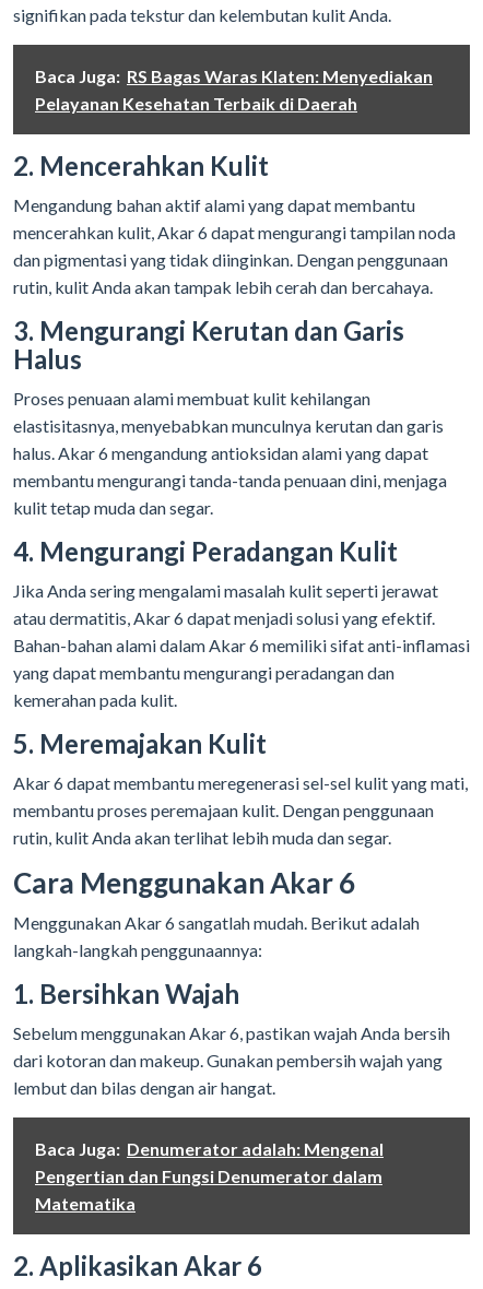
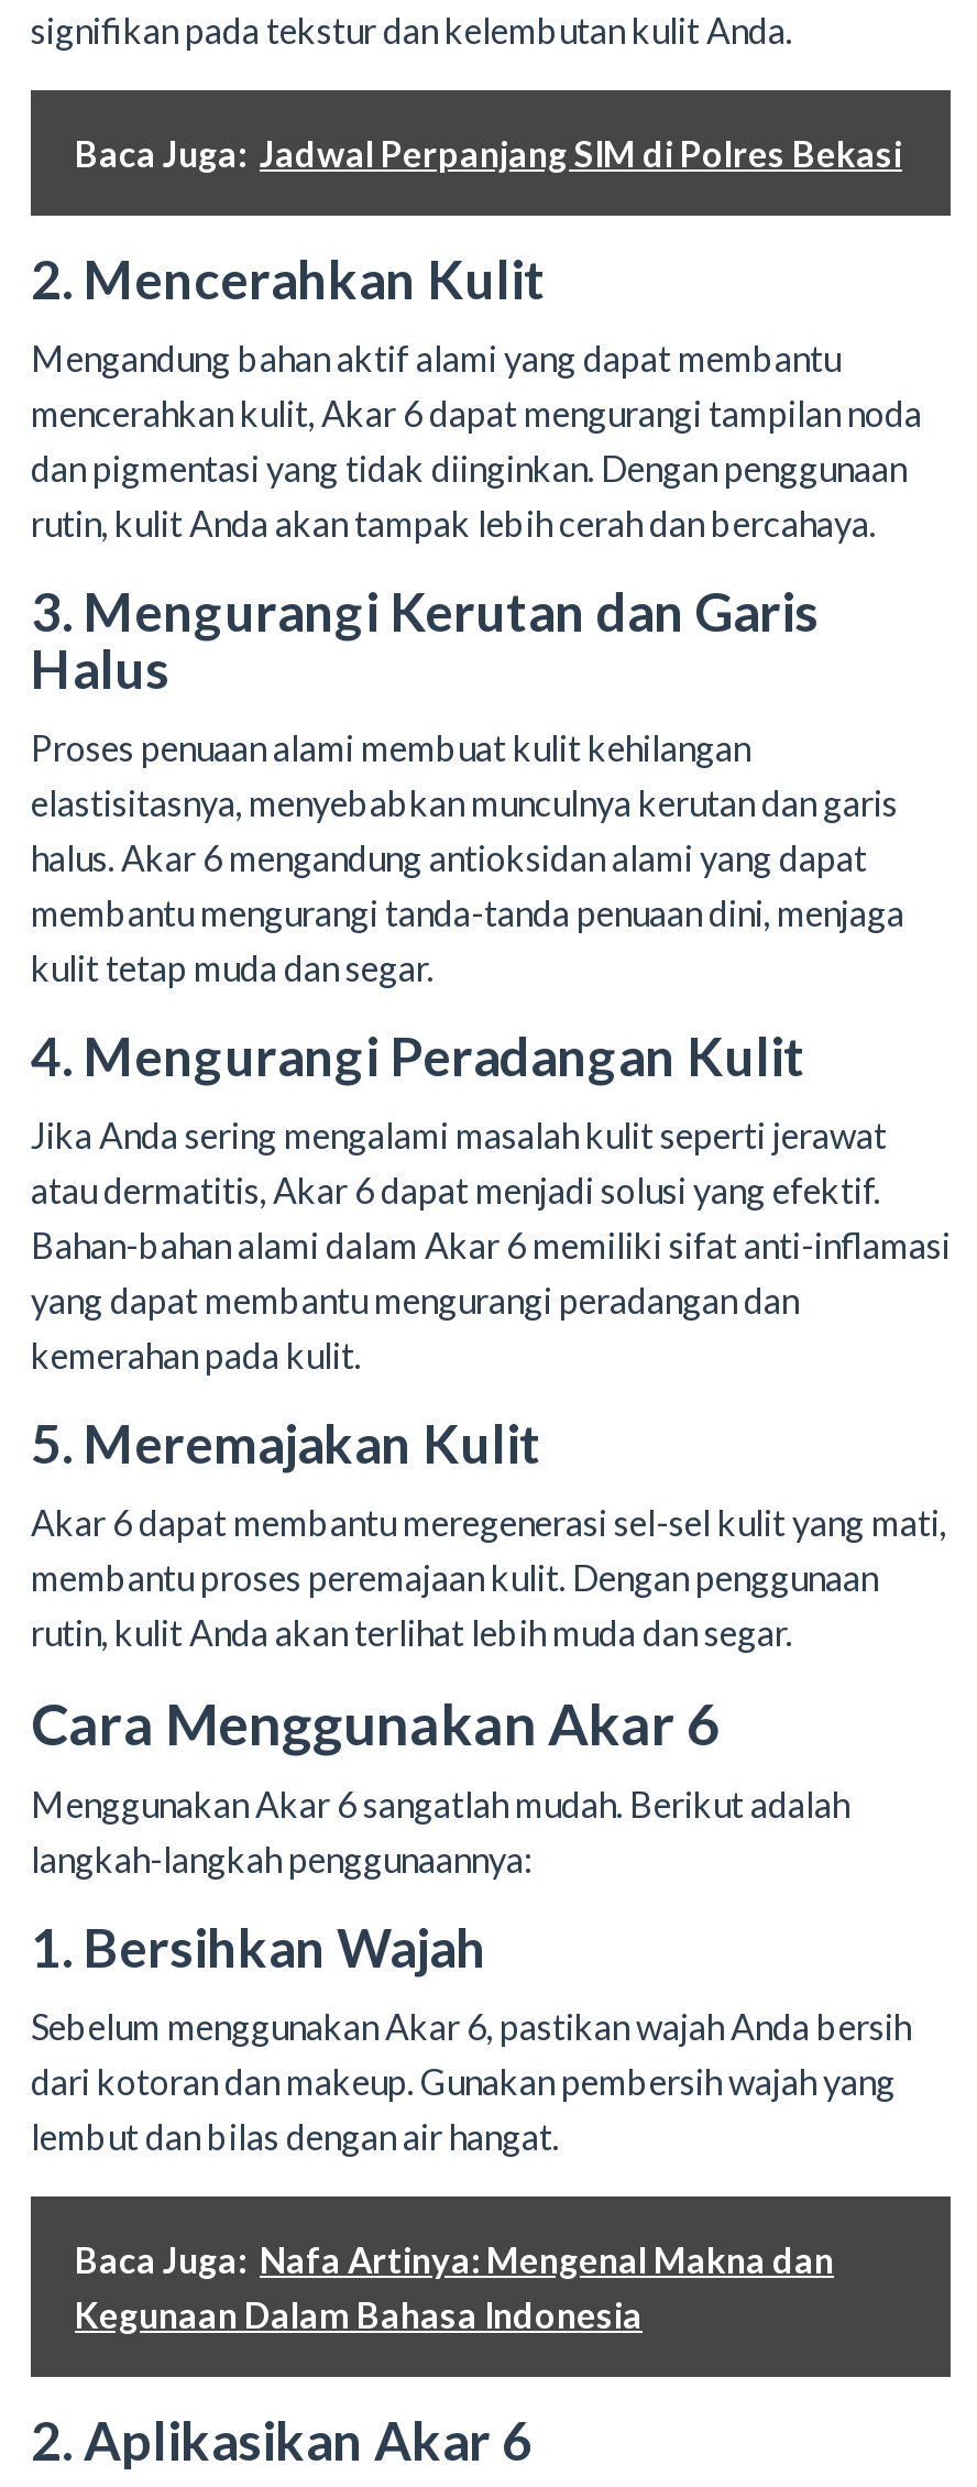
[35,66,433,114] Baca Juga: RS Bagas Waras Klaten: Menyediakan | Pelayanan Kesehatan Terbaik di Daerah -> [75,132,902,174] Baca Juga: Jadwal Perpanjang SIM di Polres Bekasi
[35,1138,384,1214] Baca Juga: Denumerator adalah: Mengenal | Pengertian dan Fungsi Denumerator dalam | Matematika -> [75,2239,834,2335] Baca Juga: Nafa Artinya: Mengenal Makna dan | Kegunaan Dalam Bahasa Indonesia

